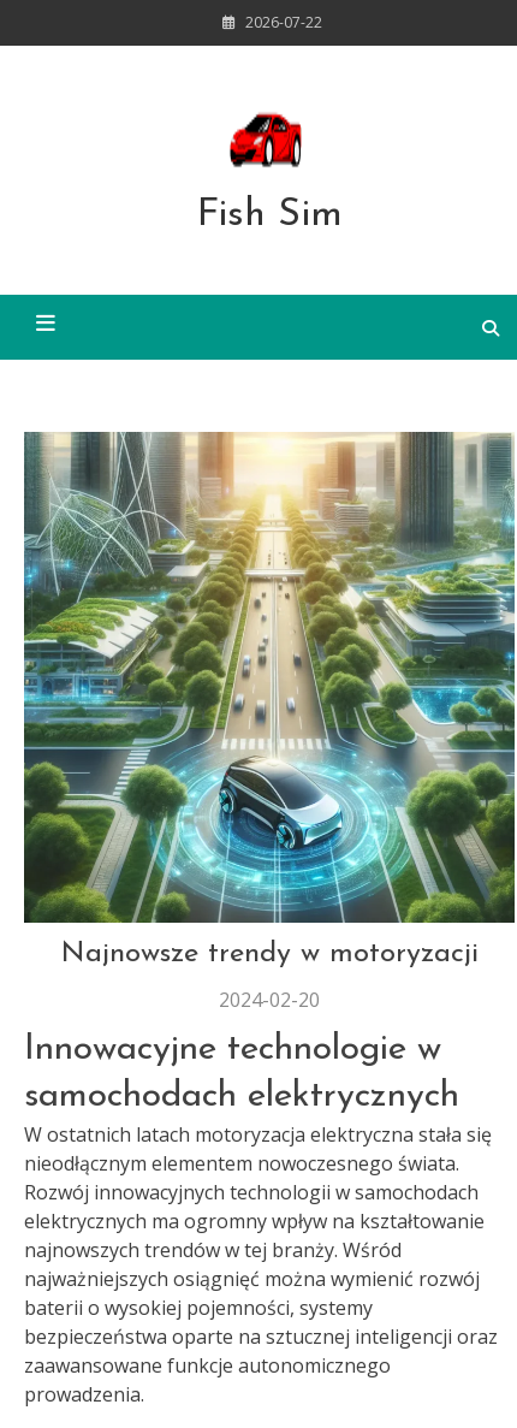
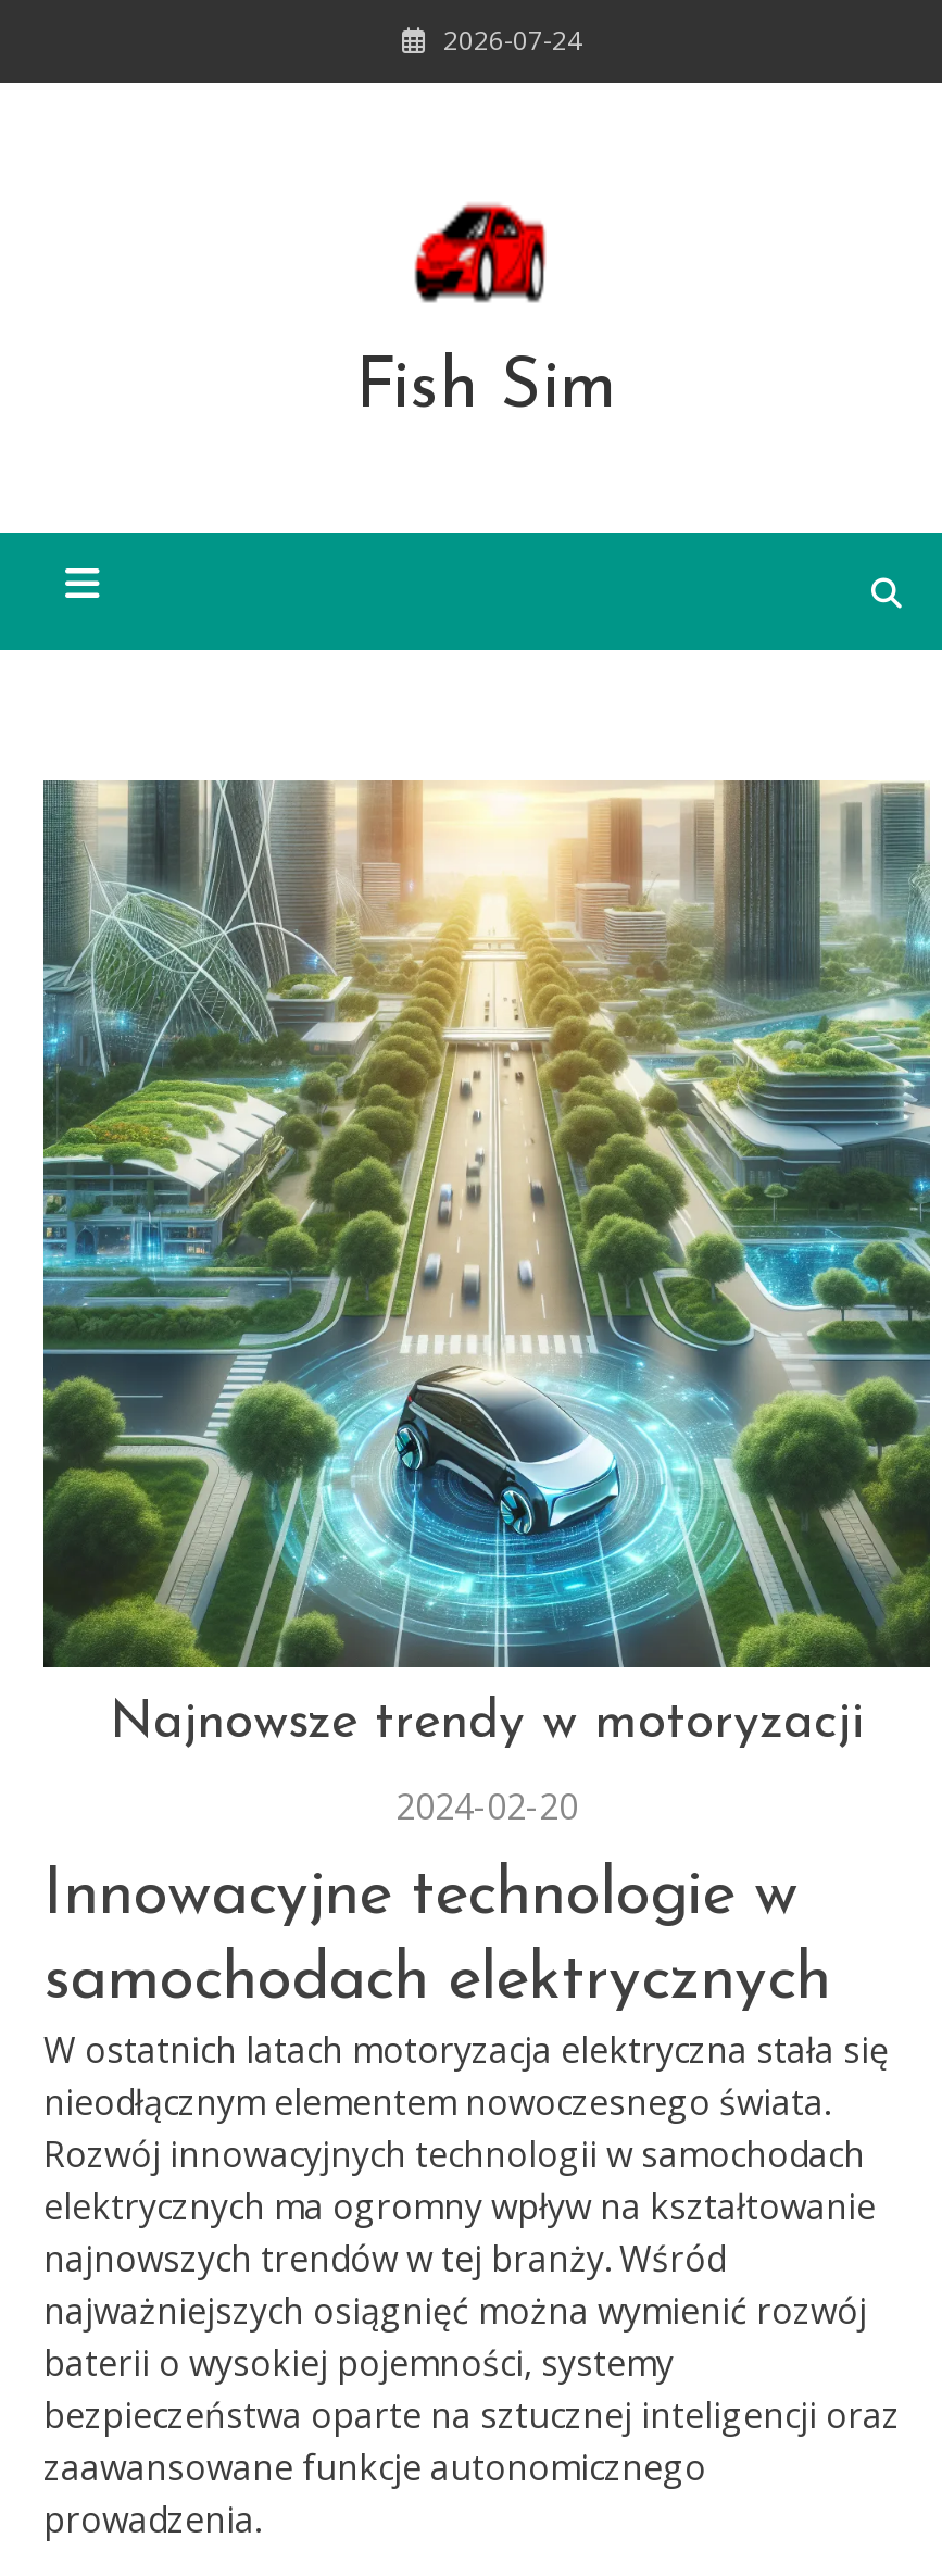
[242,12,322,32] 2026-07-22 -> [437,22,582,59] 2026-07-24

